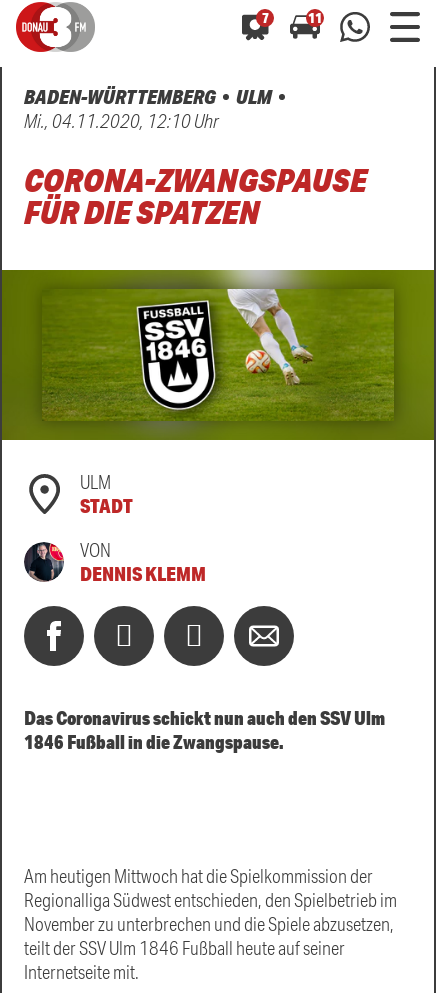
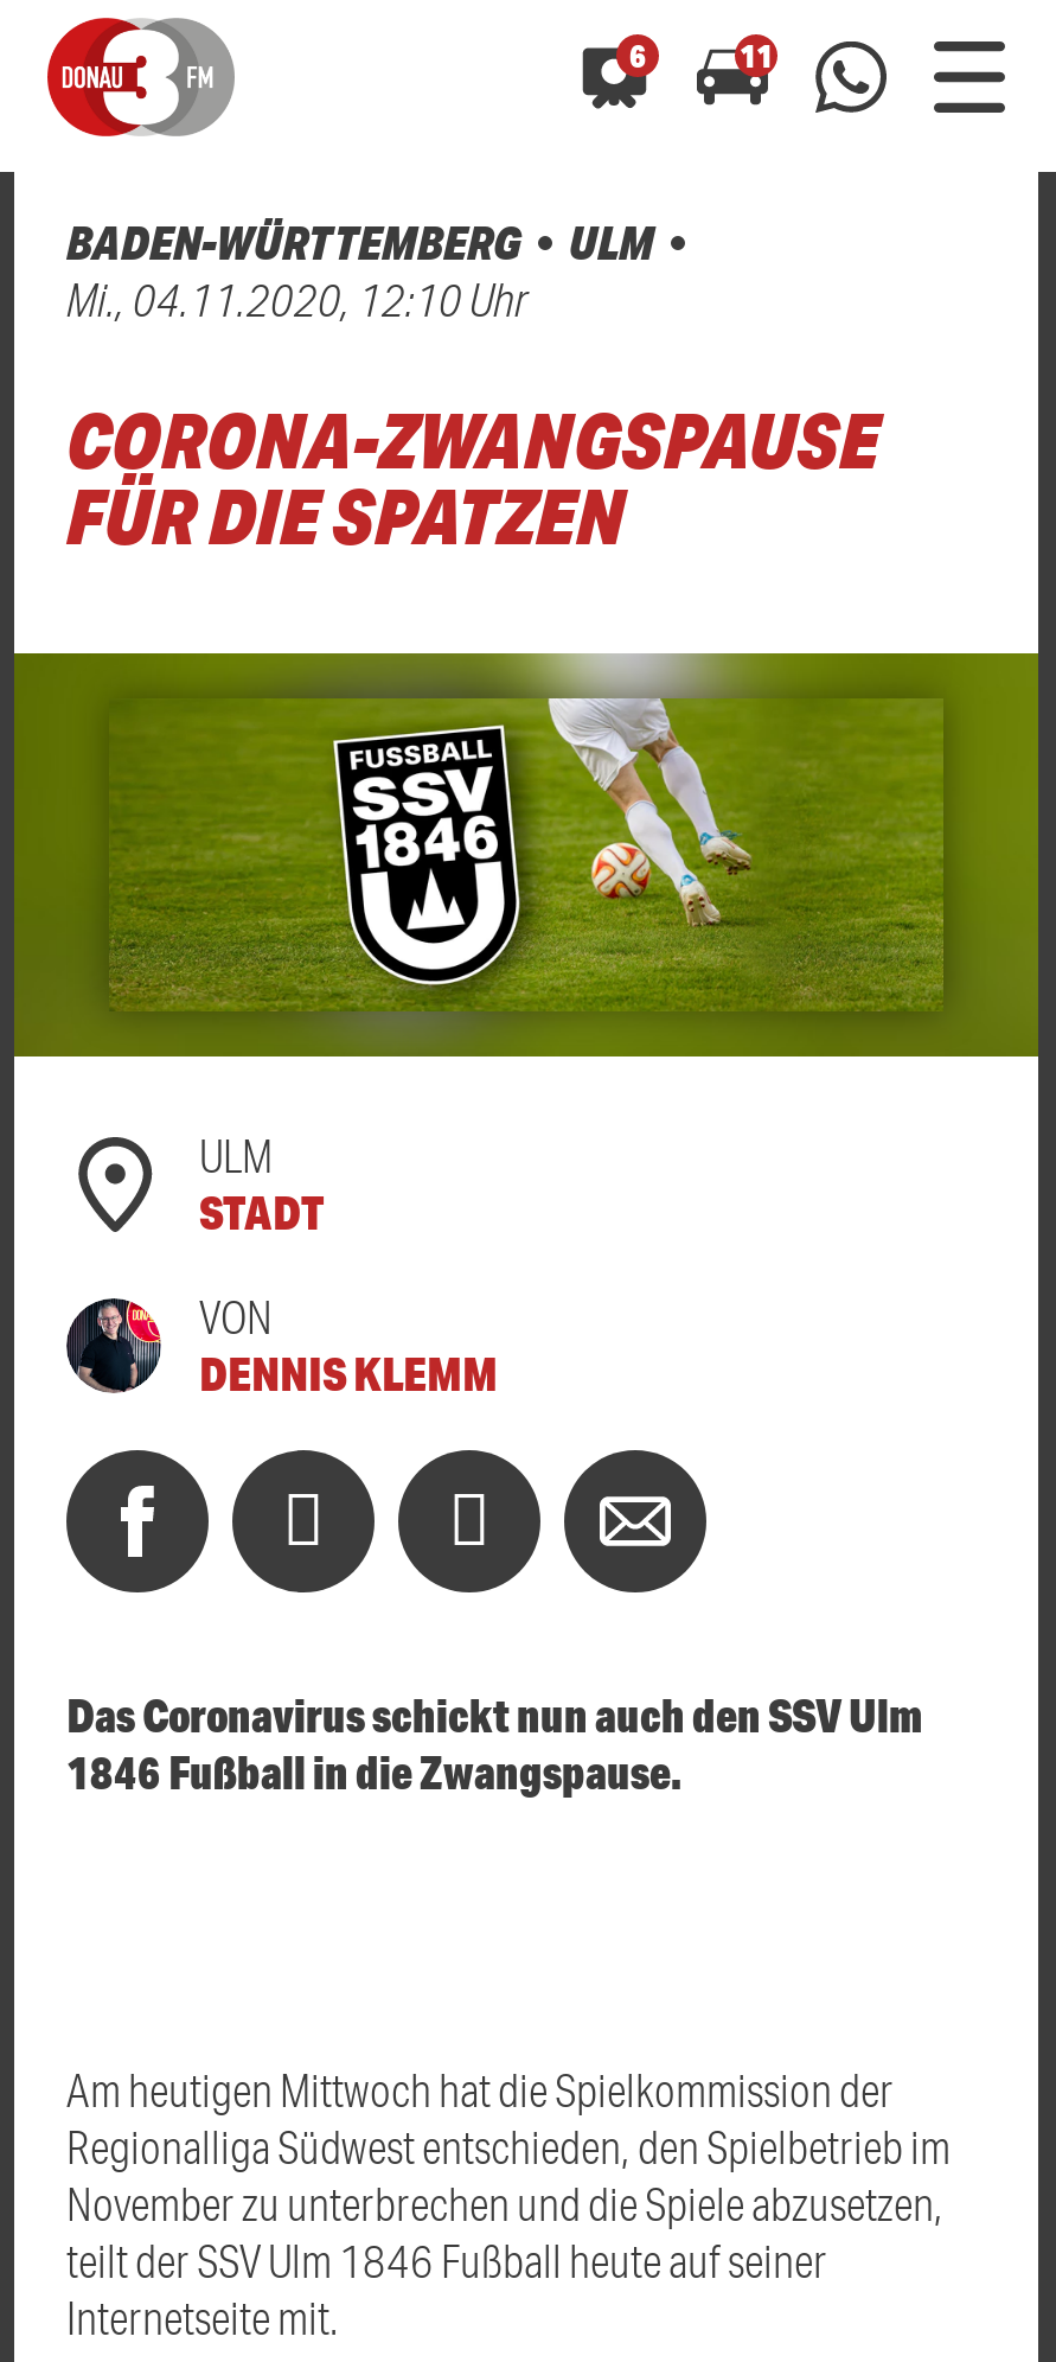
[261,9,268,27] 7 -> [629,34,646,77] 6

